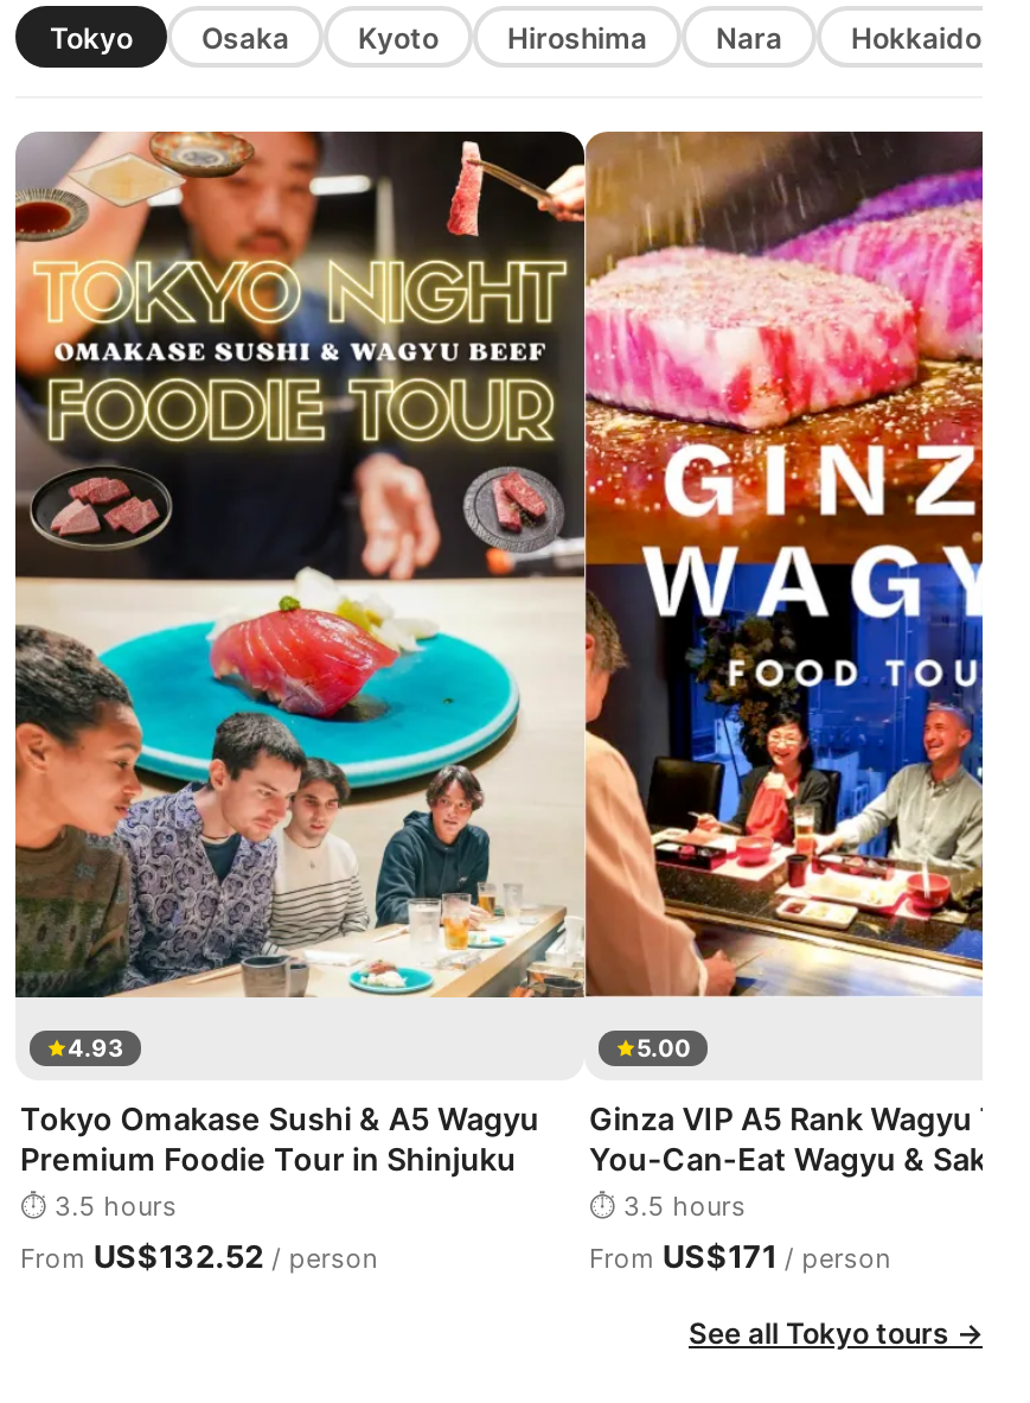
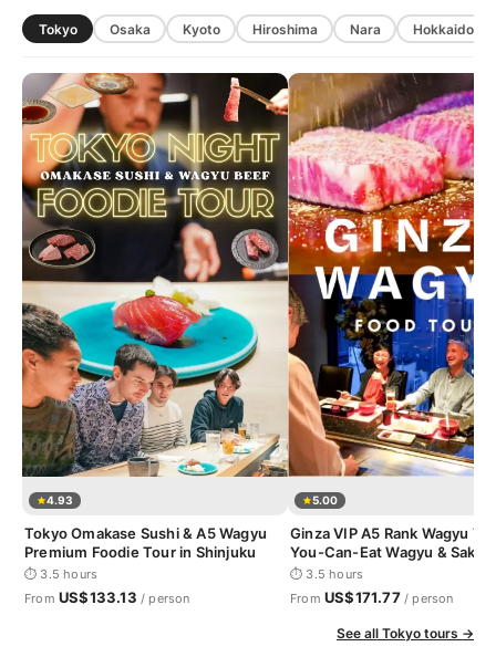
[20,1237,377,1275] From US$132.52 / person -> [24,588,190,606] From US$133.13 / person
[589,1237,890,1275] From US$171 / person -> [290,588,453,606] From US$171.77 / person

